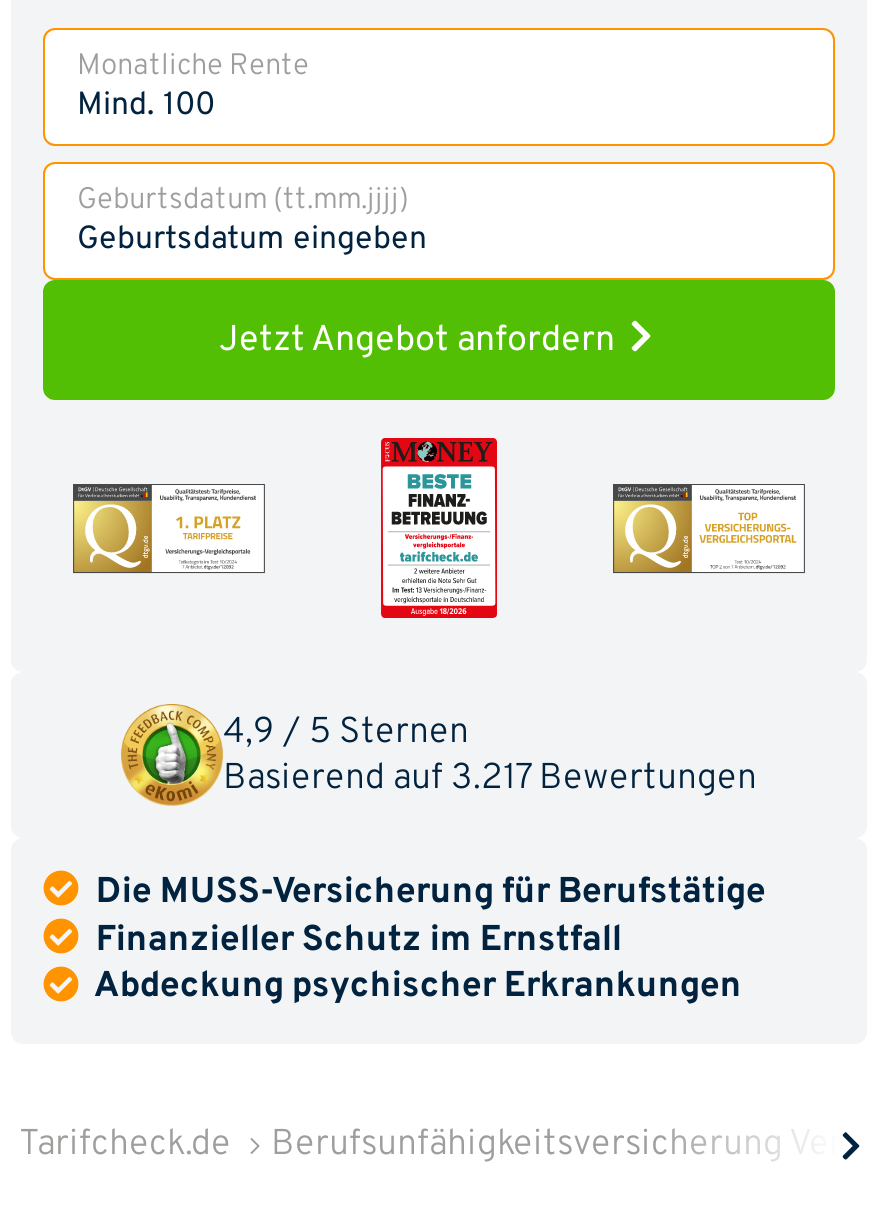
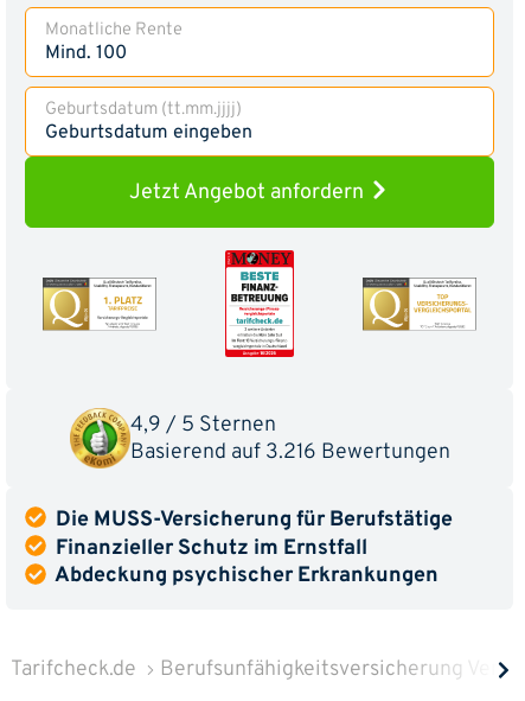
[223,756,757,802] Basierend auf 3.217 Bewertungen -> [130,439,450,466] Basierend auf 3.216 Bewertungen

